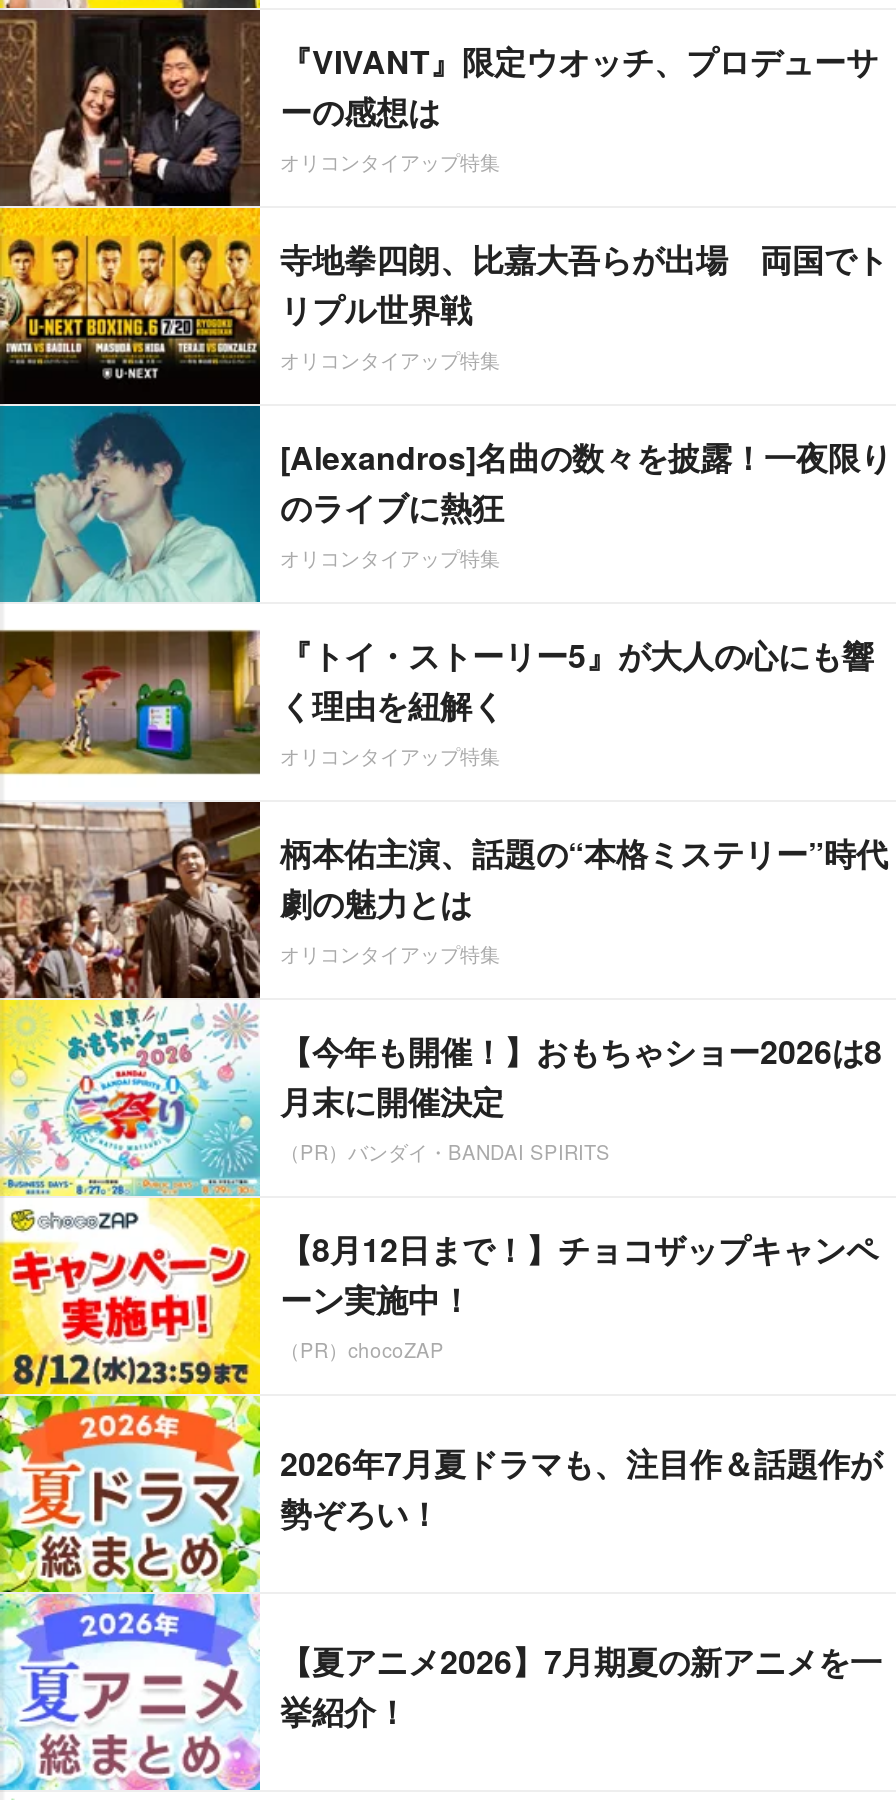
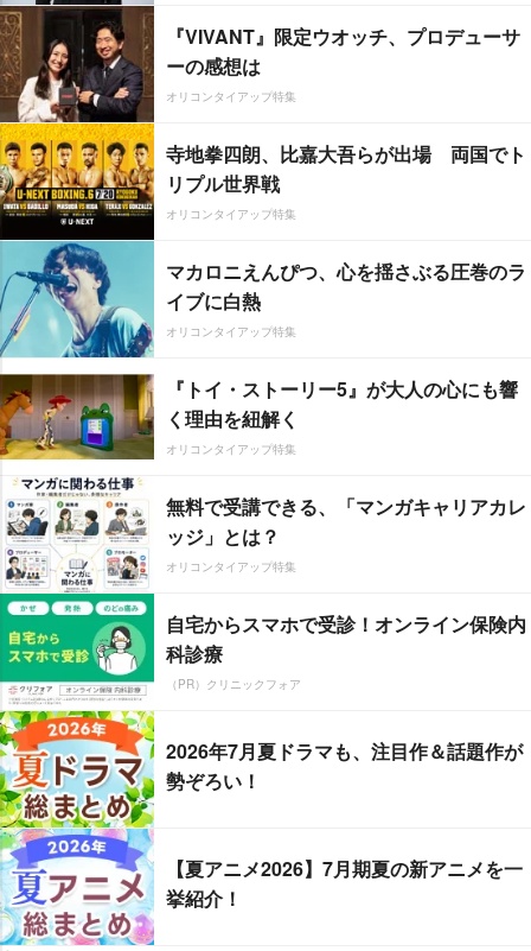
[6,404,892,602] [image] | [Alexandros]名曲の数々を披露！一夜限り | のライブに熱狂 -> [4,240,526,359] [image] | マカロニえんぴつ、心を揺さぶる圧巻のラ | イブに白熱
[6,800,888,1396] [image] | 柄本佑主演、話題の“本格ミステリー”時代 | 劇の魅力とは -> [4,476,526,711] [image] | 無料で受講できる、「マンガキャリアカレ | ッジ」とは？
[280,1028,882,1364] 【今年も開催！】おもちゃショー2026は8 | 月末に開催決定 | （PR）バンダイ・BANDAI SPIRITS | 【8月12日まで！】チョコザップキャンペ | ーン実施中！ | （PR）chocoZAP -> [166,610,526,692] 自宅からスマホで受診！オンライン保険内 | 科診療 | （PR）クリニックフォア

